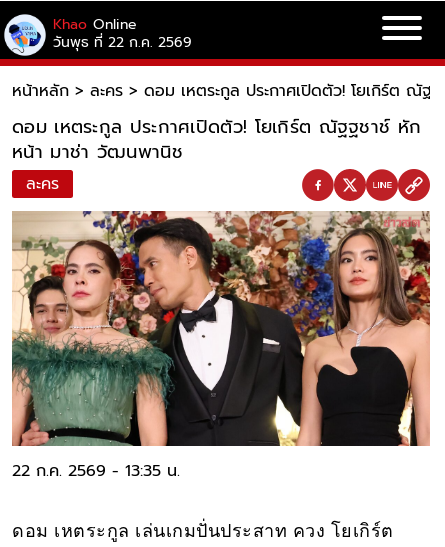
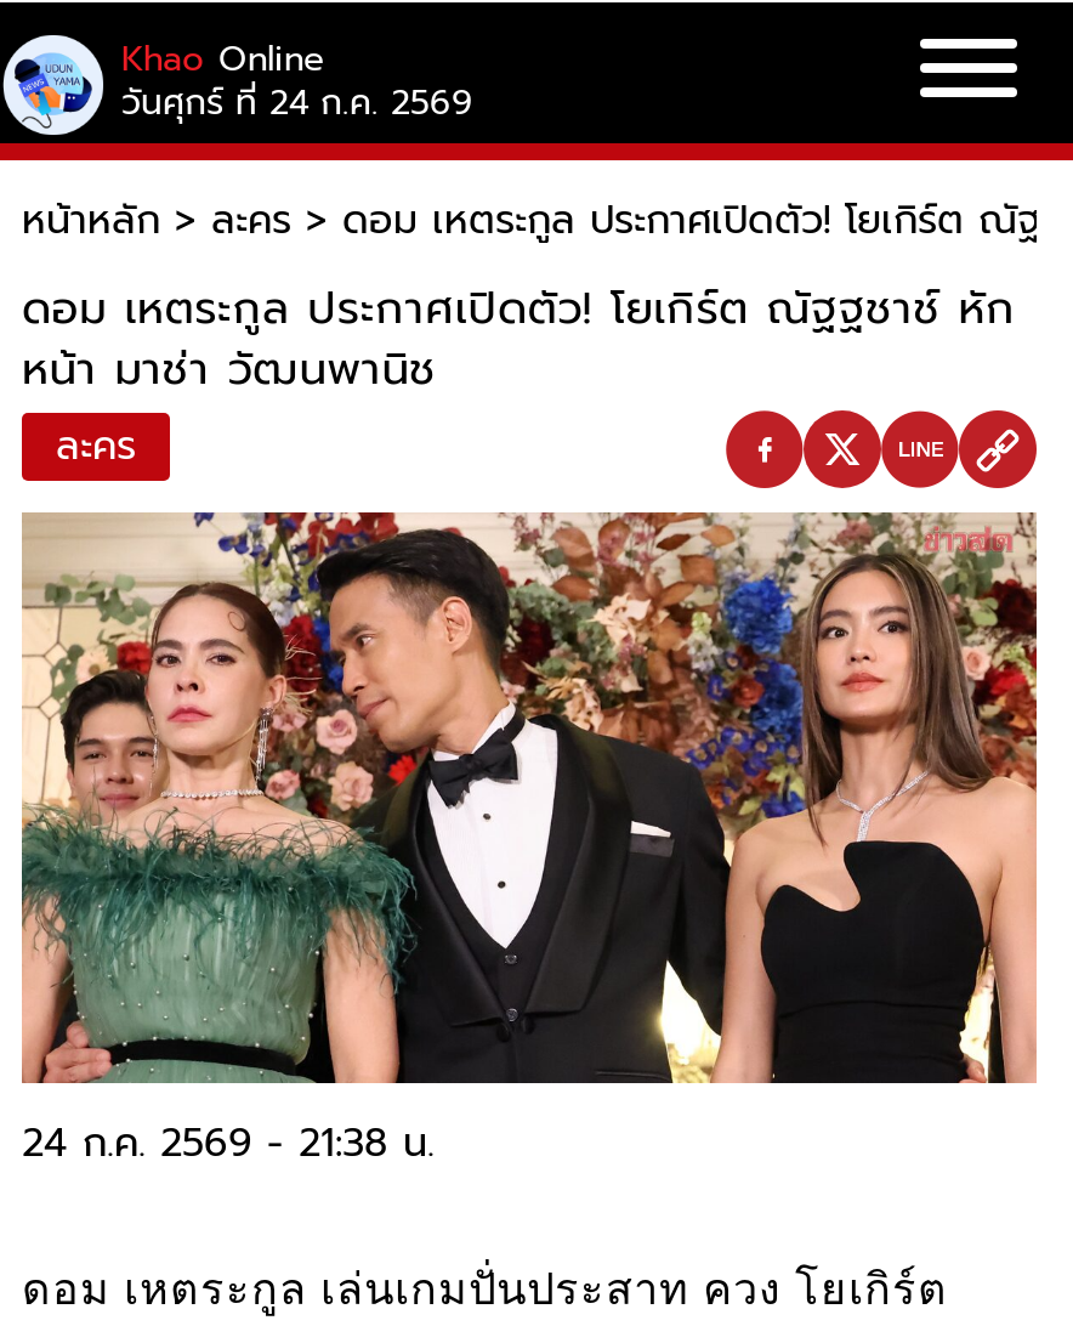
[53,32,192,53] วันพุธ ที่ 22 ก.ค. 2569 -> [121,78,473,129] วันศุกร์ ที่ 24 ก.ค. 2569
[12,459,180,483] 22 ก.ค. 2569 - 13:35 น. -> [22,1115,435,1173] 24 ก.ค. 2569 - 21:38 น.

